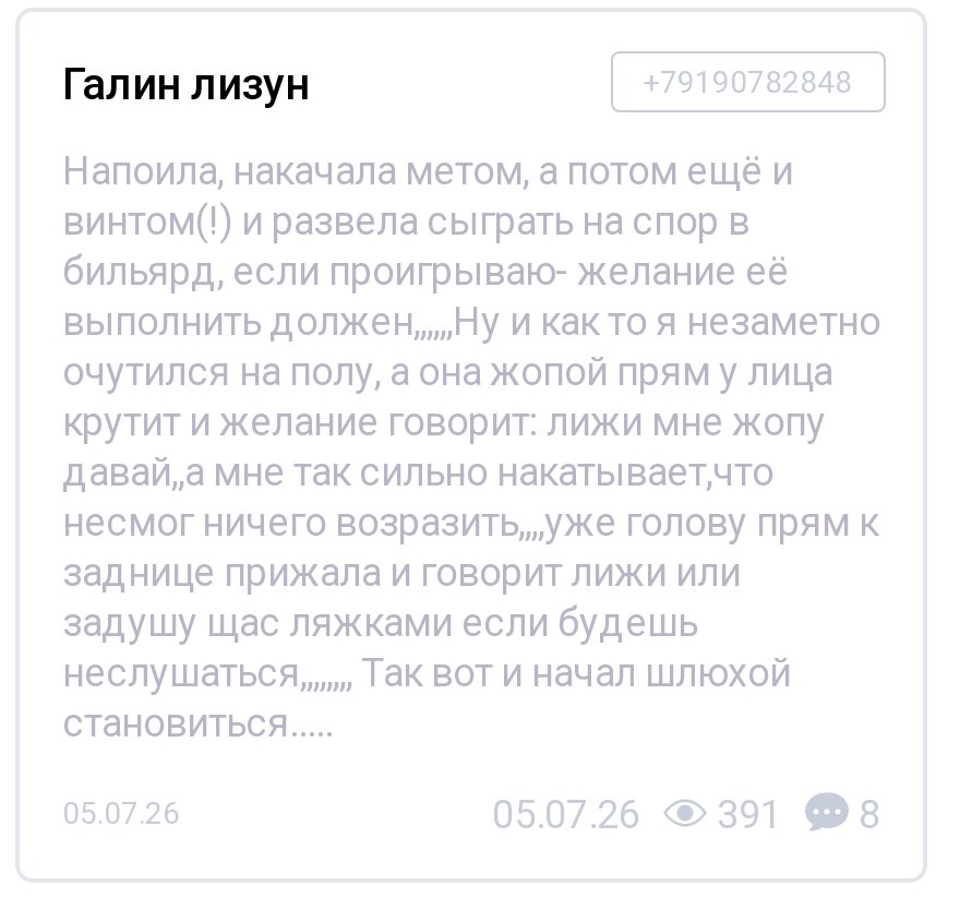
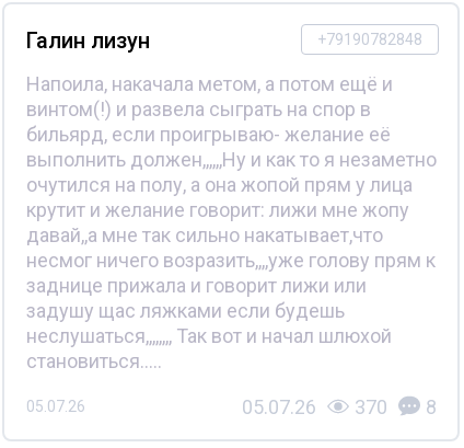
[492,790,880,836] 05.07.26 391 8 -> [241,395,436,418] 05.07.26 370 8

